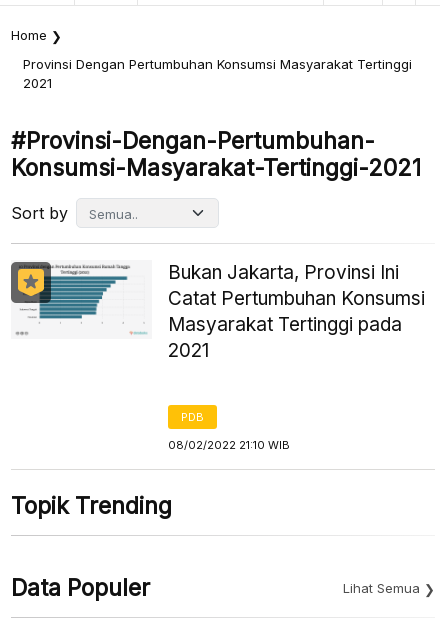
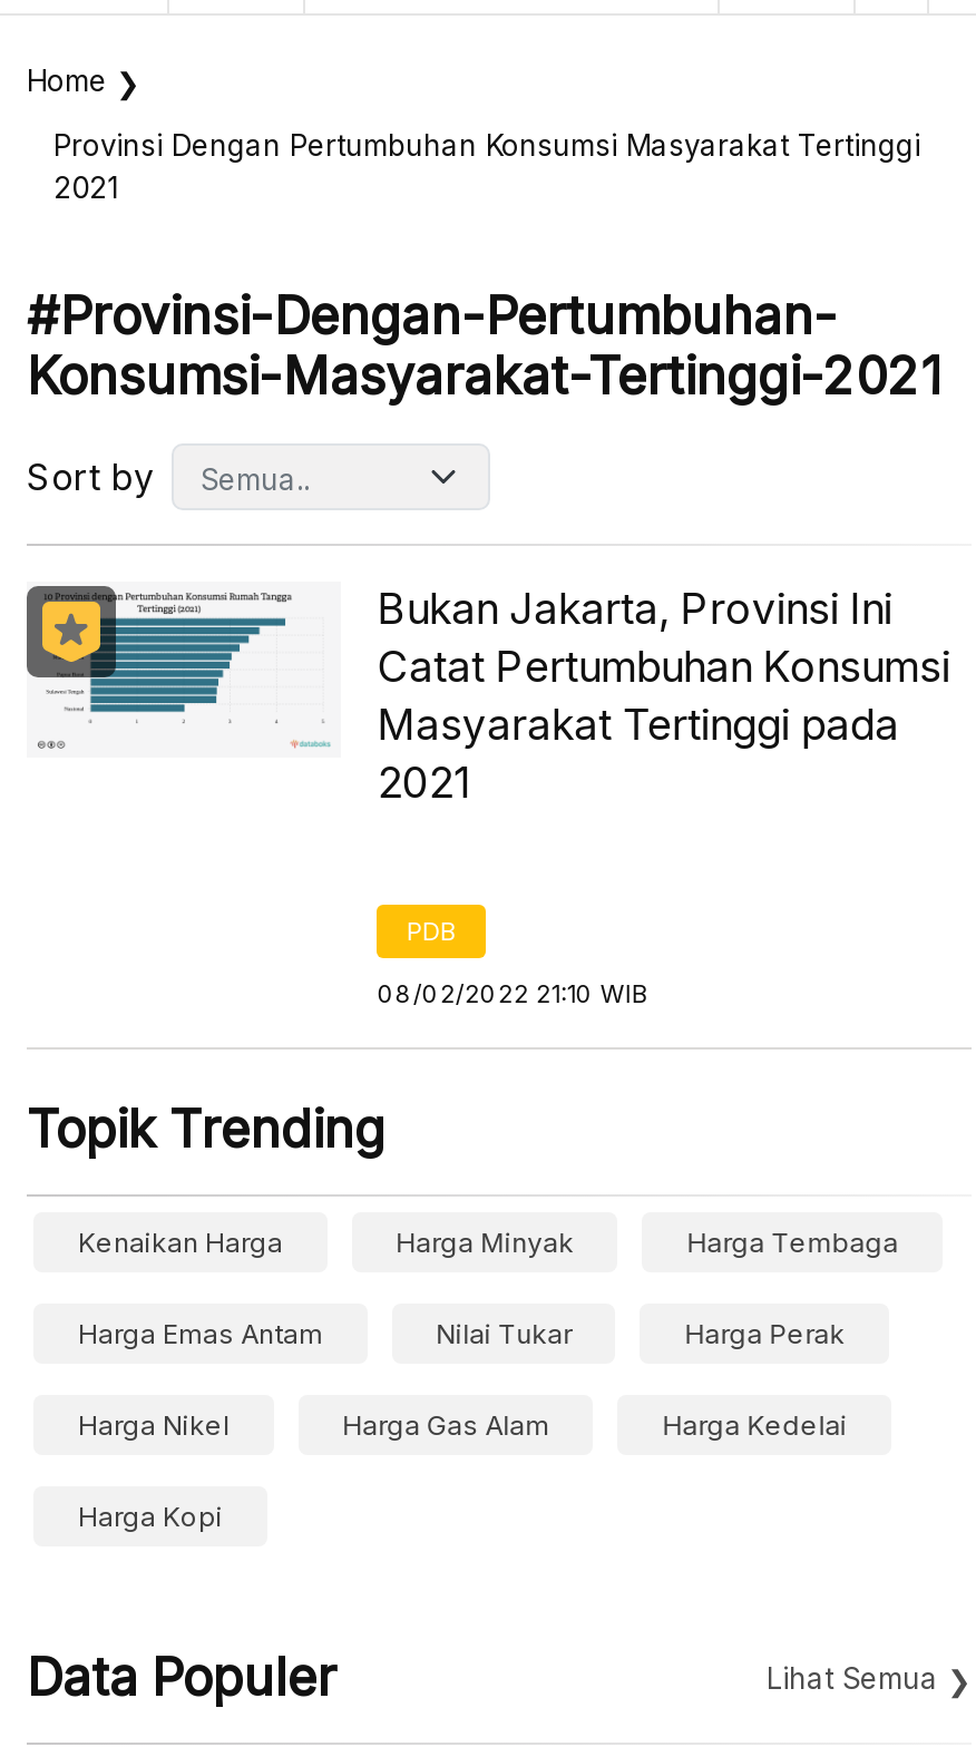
none -> [78,1226,898,1533] Kenaikan Harga | Harga Minyak | Harga Tembaga | Harga Emas Antam | Nilai Tukar | Harga Perak | Harga Nikel | Harga Gas Alam | Harga Kedelai | Harga Kopi

